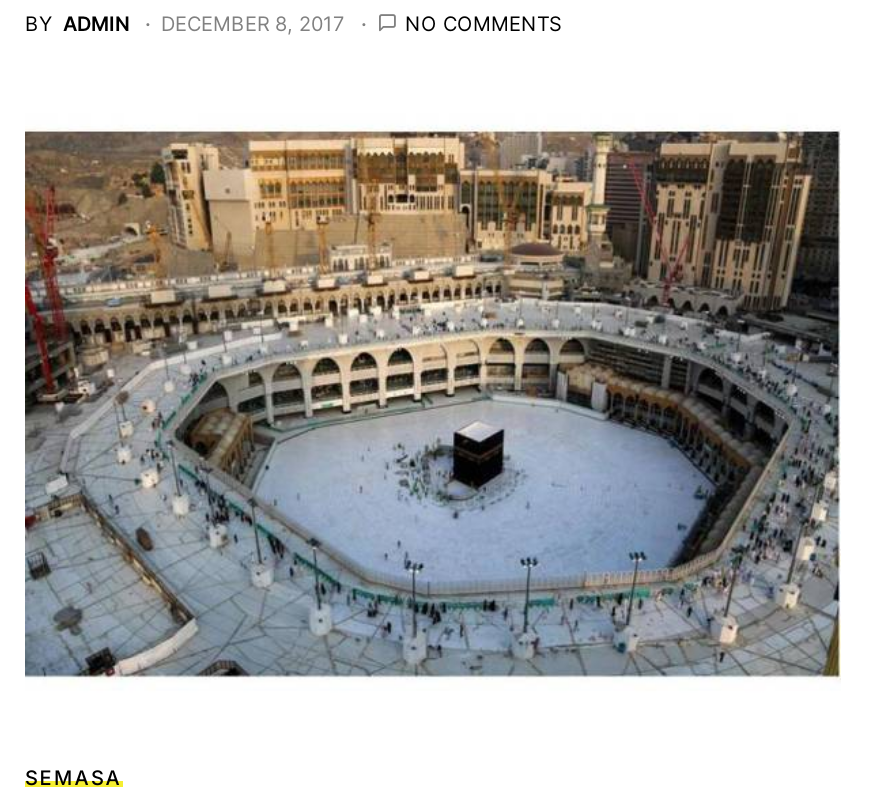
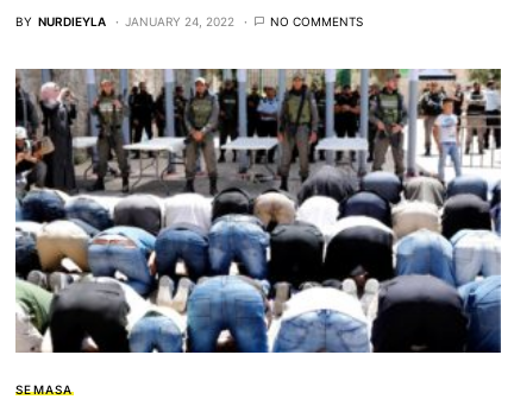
[25,10,345,34] BY ADMIN | DECEMBER 8, 2017 -> [15,14,234,28] BY NURDIEYLA | JANUARY 24, 2022
[23,129,841,679] [image] -> [14,68,501,354] [image]

